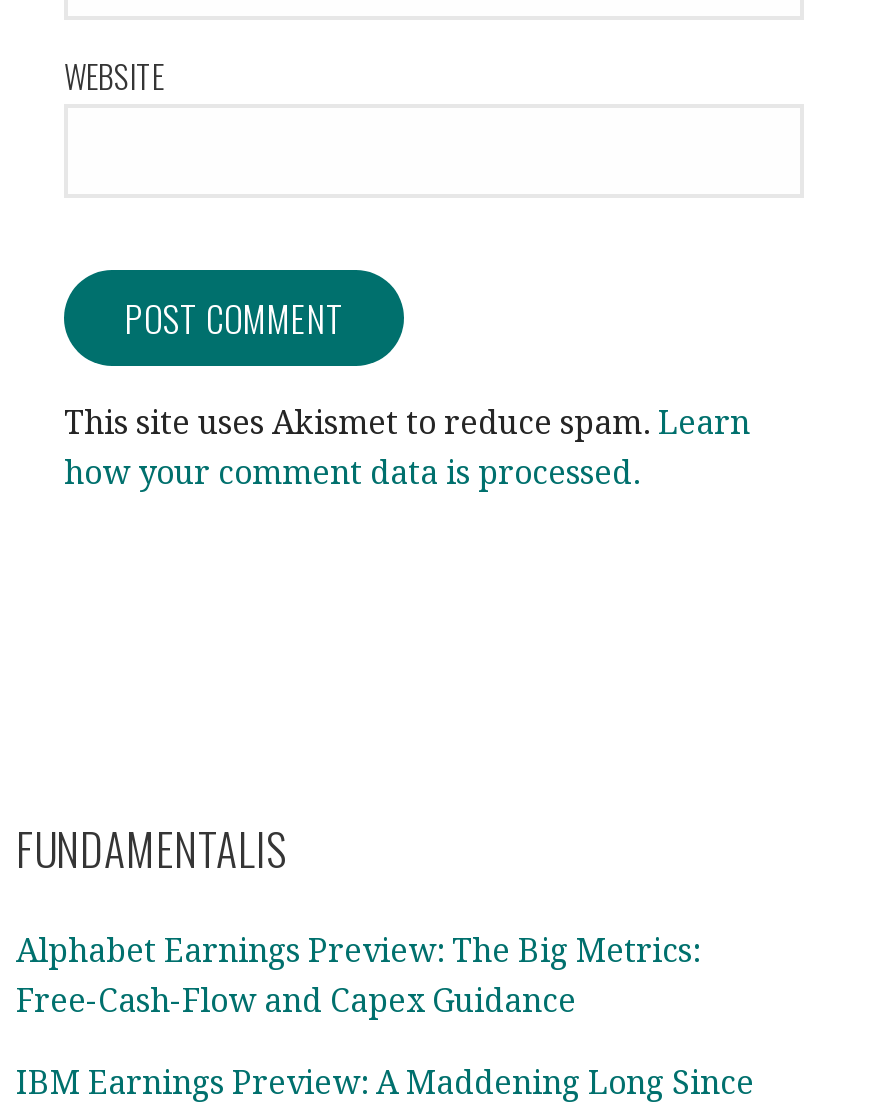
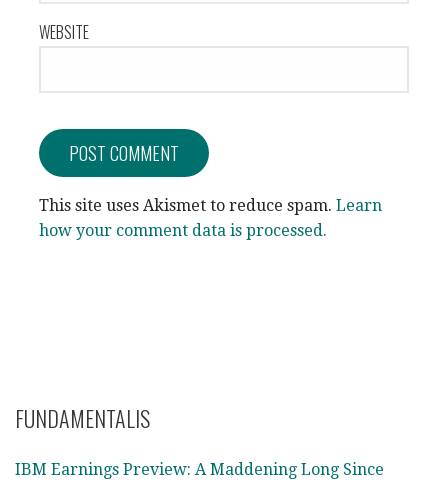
[16,931,700,1019] Alphabet Earnings Preview: The Big Metrics: | Free-Cash-Flow and Capex Guidance -> none

